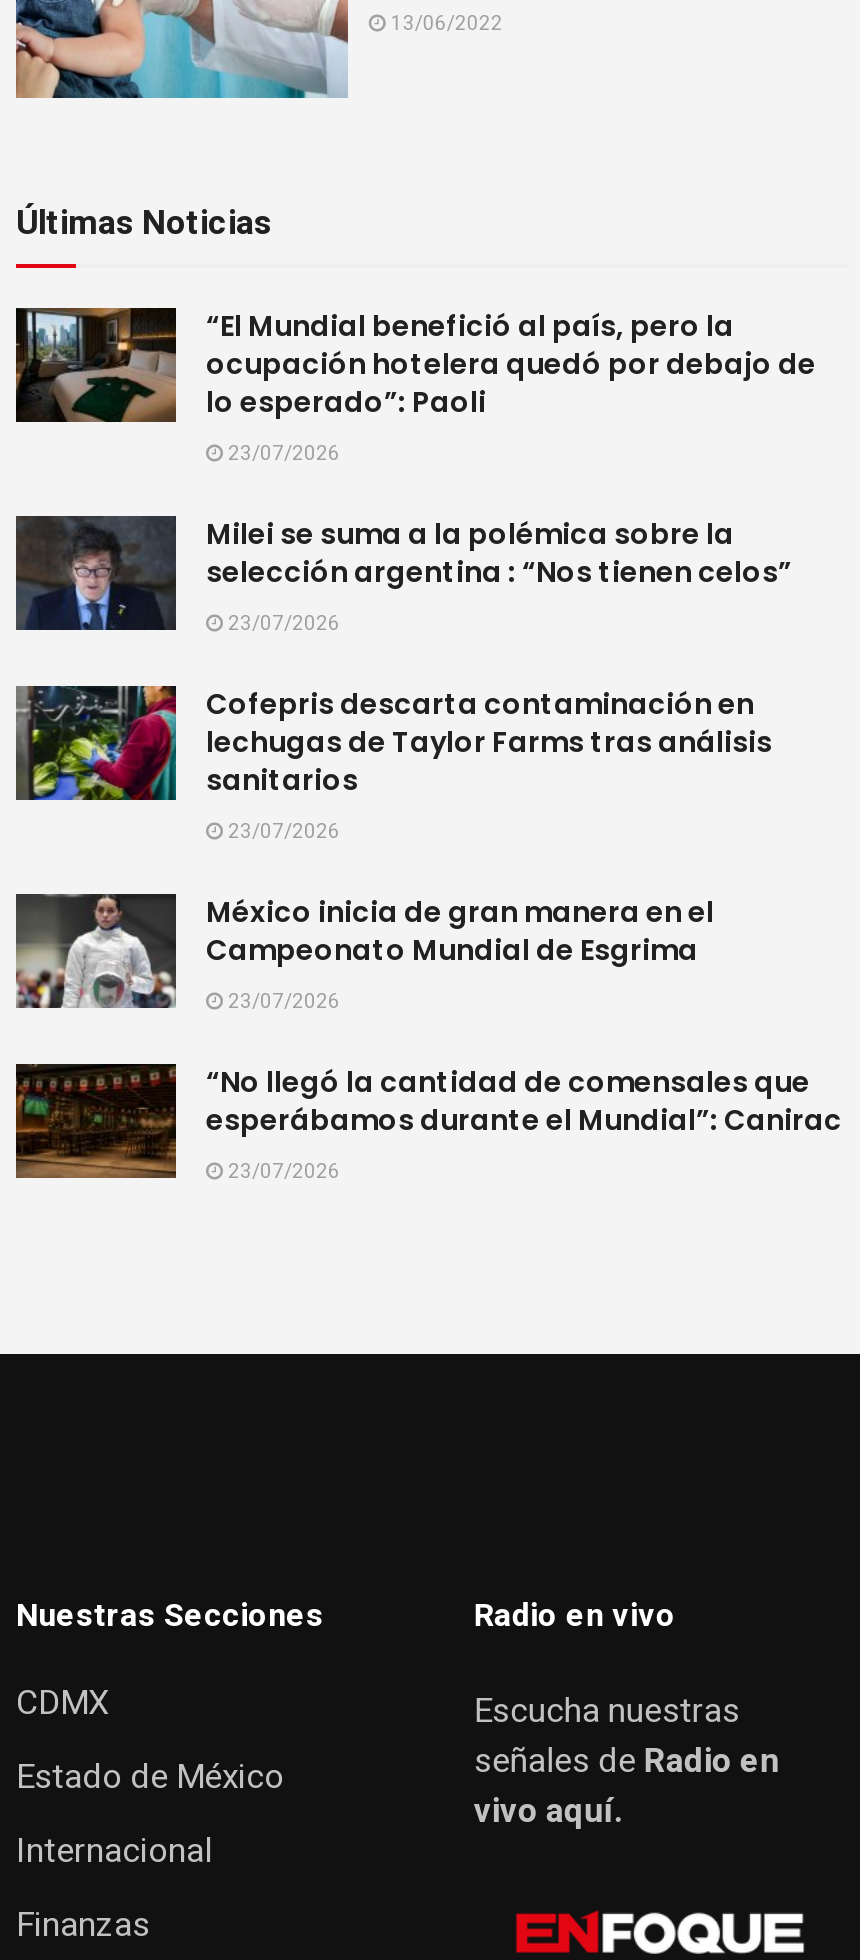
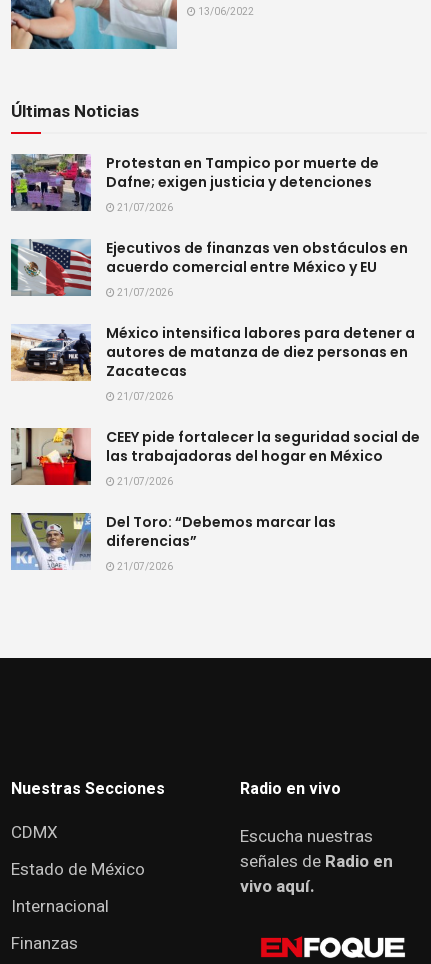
[14,306,816,468] [image] | “El Mundial benefició al país, pero la | ocupación hotelera quedó por debajo de | lo esperado”: Paoli | 23/07/2026 -> [10,153,379,215] [image] | Protestan en Tampico por muerte de | Dafne; exigen justicia y detenciones | 21/07/2026
[16,514,792,638] [image] | Milei se suma a la polémica sobre la | selección argentina : “Nos tienen celos” | 23/07/2026 -> [11,238,408,300] [image] | Ejecutivos de finanzas ven obstáculos en | acuerdo comercial entre México y EU | 21/07/2026
[14,684,772,846] [image] | Cofepris descarta contaminación en | lechugas de Taylor Farms tras análisis | sanitarios | 23/07/2026 -> [10,323,415,404] [image] | México intensifica labores para detener a | autores de matanza de diez personas en | Zacatecas | 21/07/2026
[16,892,714,1016] [image] | México inicia de gran manera en el | Campeonato Mundial de Esgrima | 23/07/2026 -> [12,427,420,489] [image] | CEEY pide fortalecer la seguridad social de | las trabajadoras del hogar en México | 21/07/2026
[14,1062,842,1186] [image] | “No llegó la cantidad de comensales que | esperábamos durante el Mundial”: Canirac | 23/07/2026 -> [10,512,336,574] [image] | Del Toro: “Debemos marcar las | diferencias” | 21/07/2026

